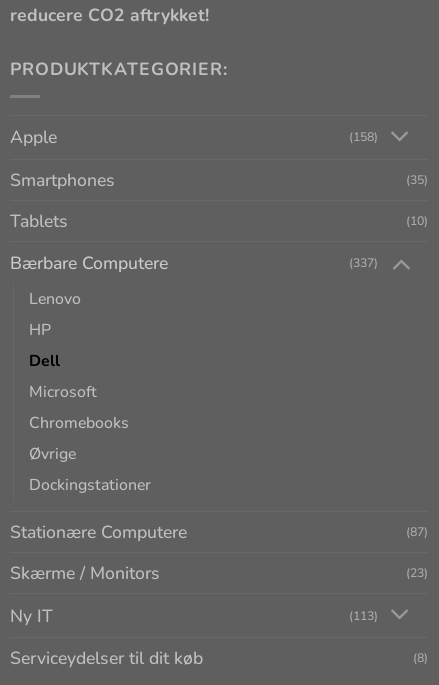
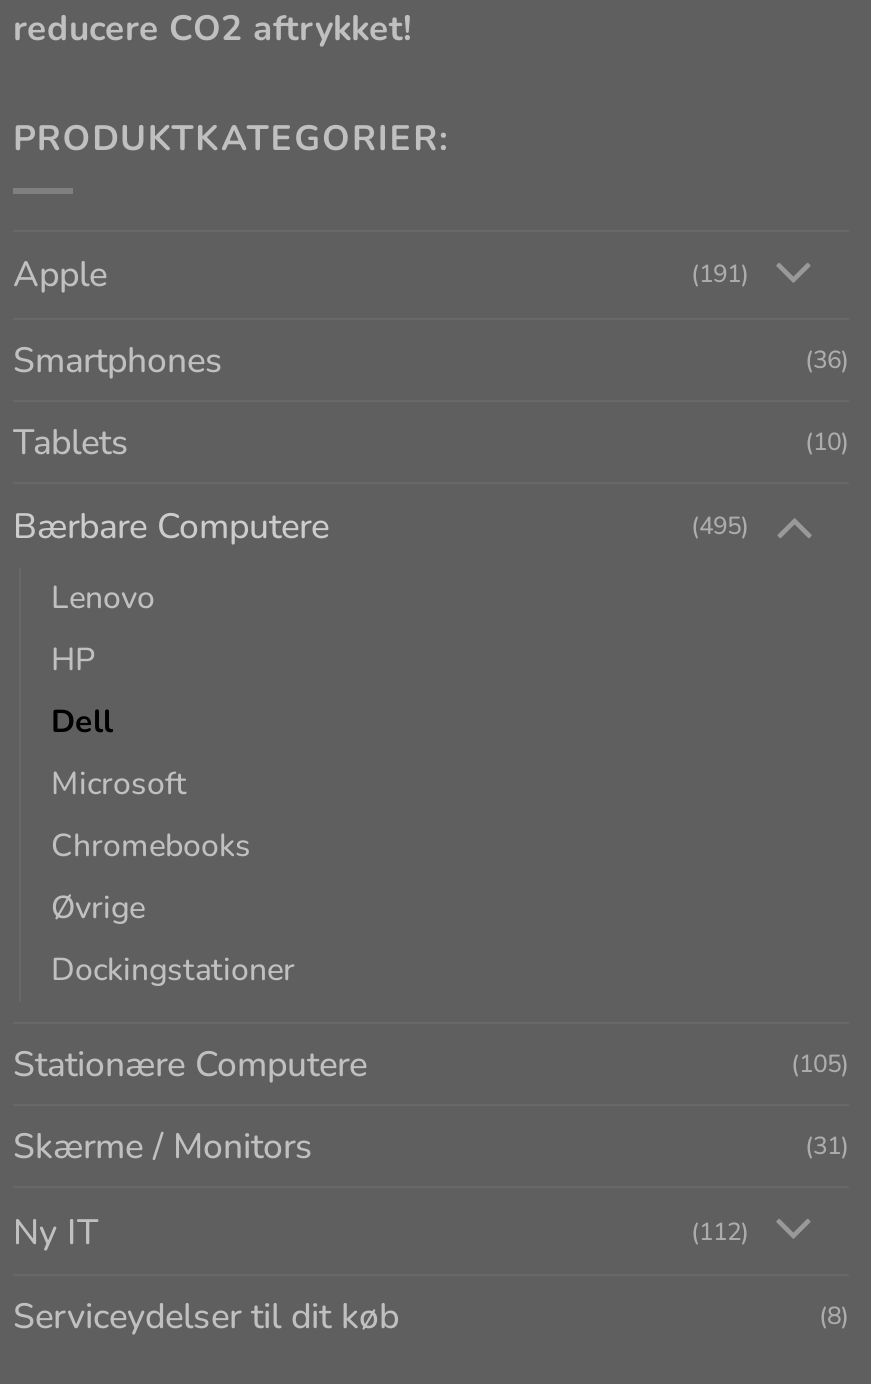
[349,129,378,145] (158) -> [691,259,749,291] (191)
[406,172,428,188] (35) -> [805,344,849,376] (36)
[349,255,378,271] (337) -> [691,510,749,542] (495)
[406,524,428,540] (87) -> [791,1049,849,1081] (105)
[406,565,428,581] (23) -> [805,1131,849,1163] (31)
[349,608,378,624] (113) -> [691,1216,749,1248] (112)

